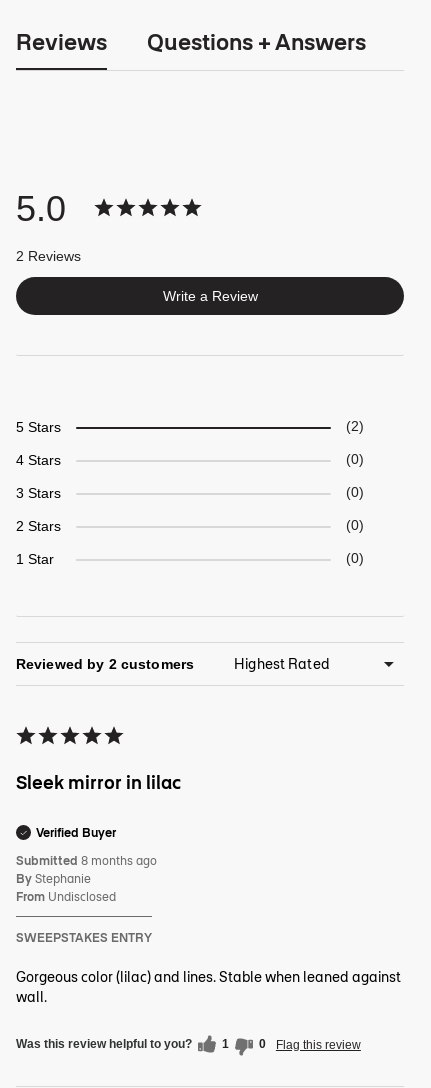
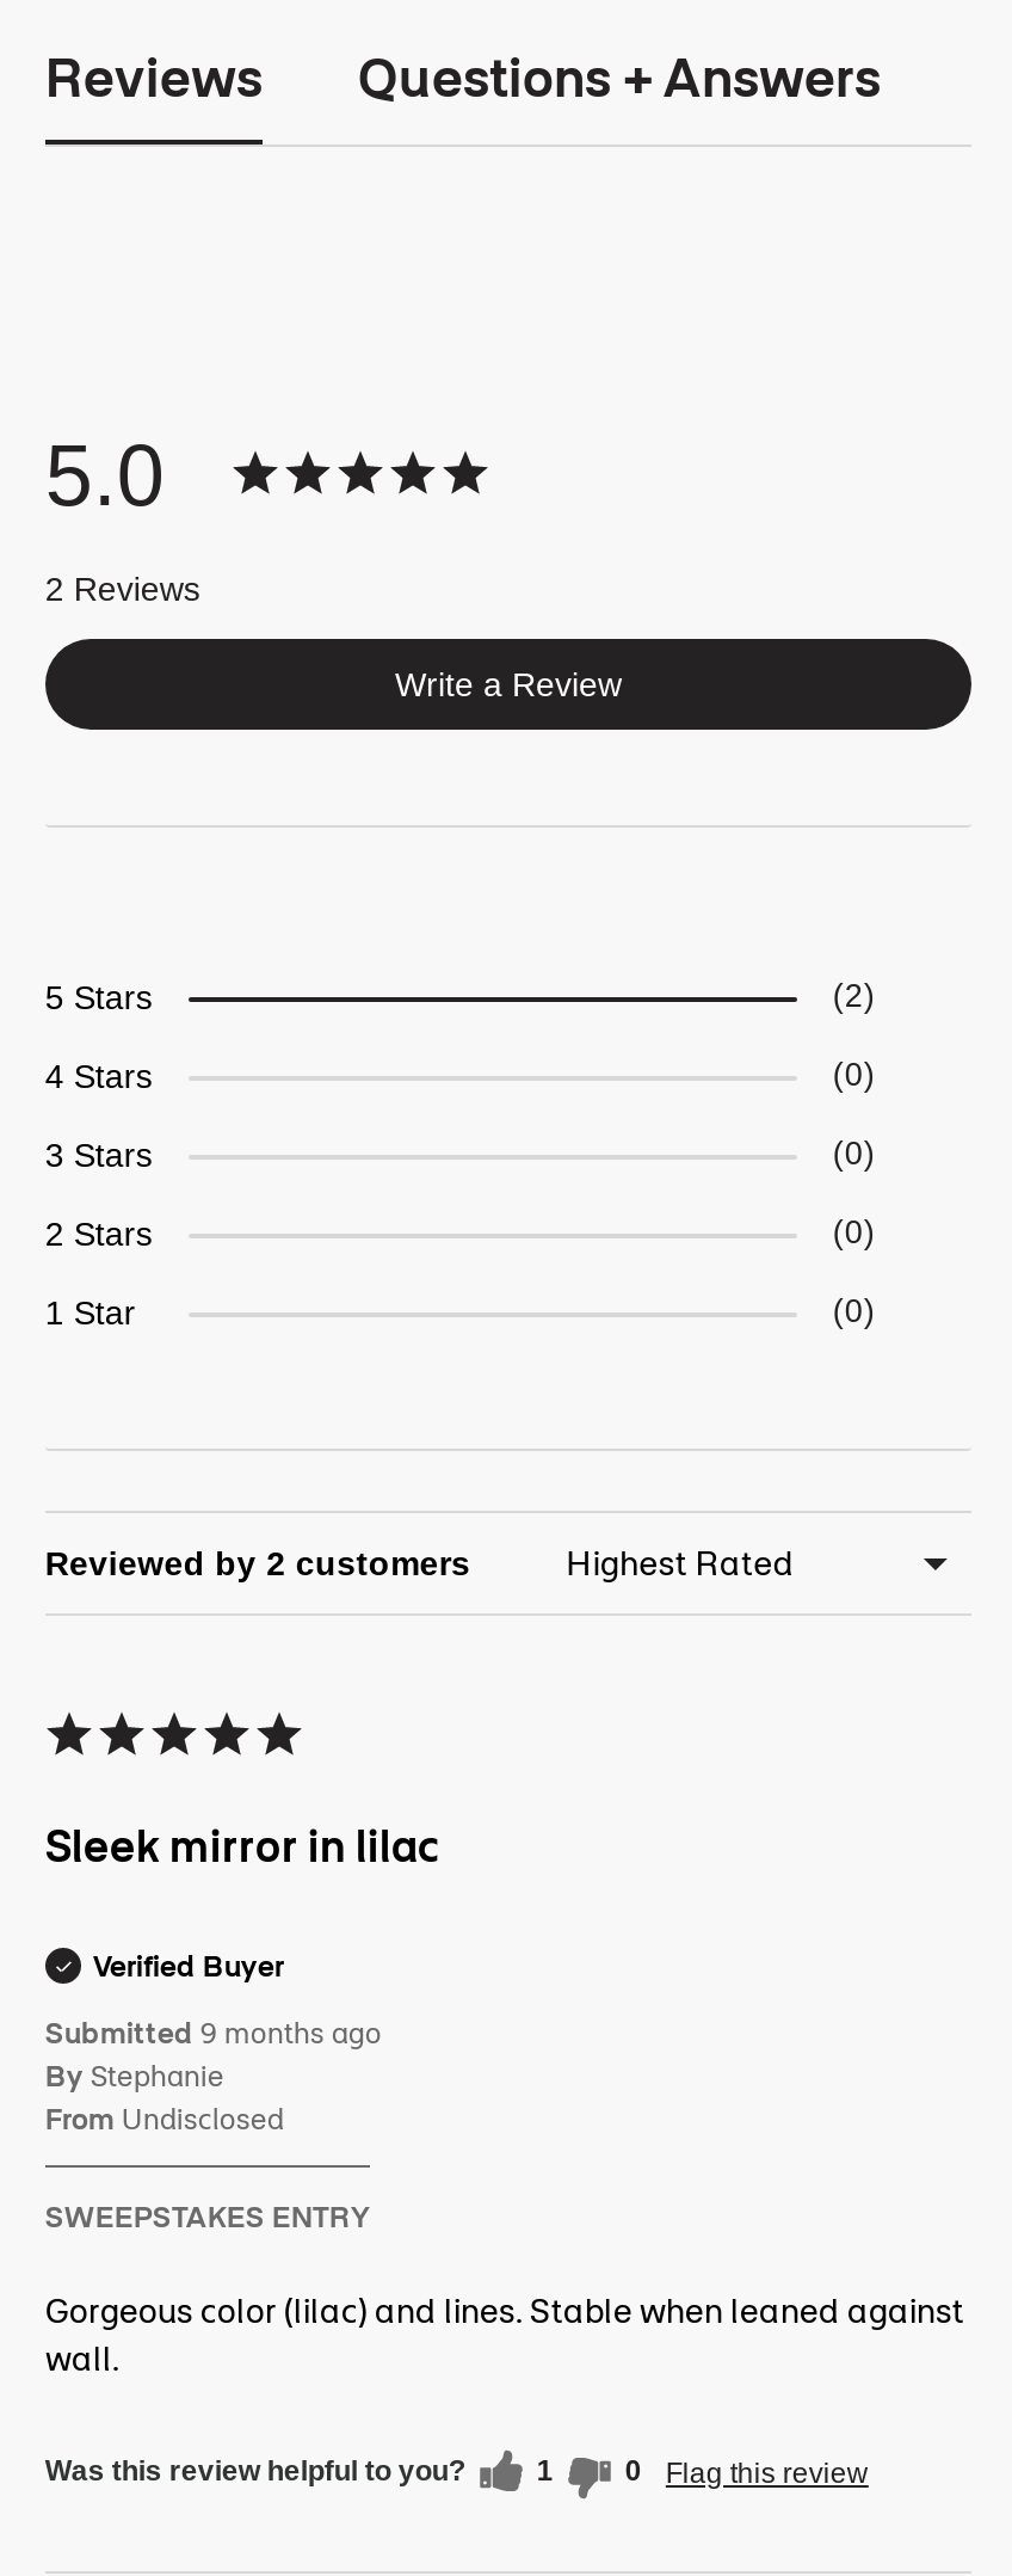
[16,853,157,868] Submitted 8 months ago -> [45,2014,382,2050] Submitted 9 months ago

